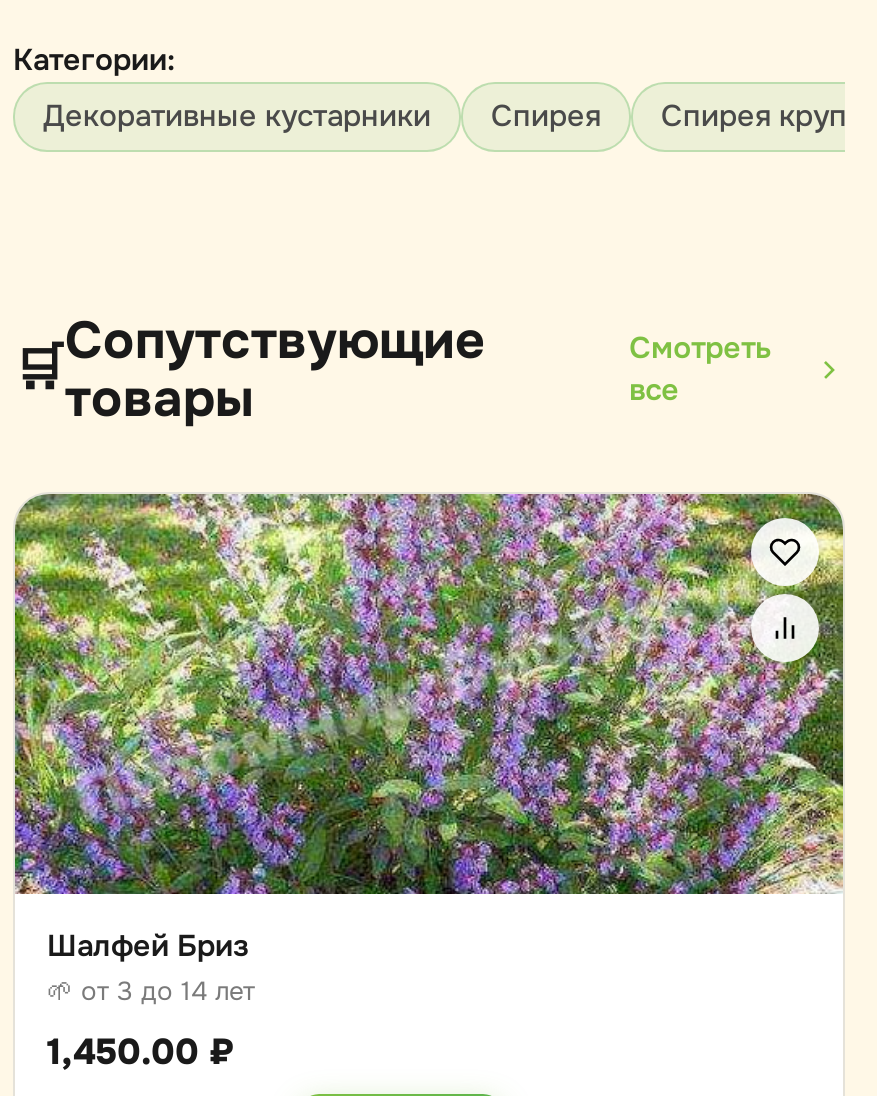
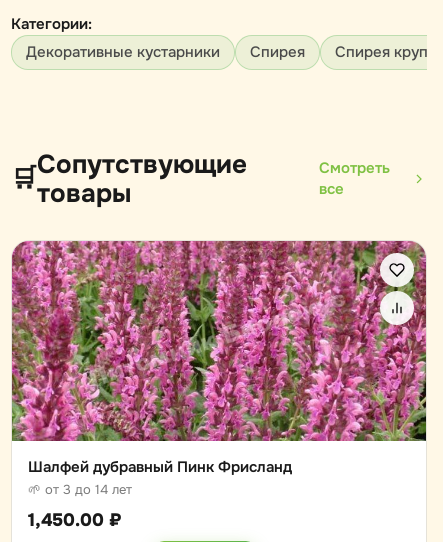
[13,492,845,966] [image] | Шалфей Бриз -> [11,240,427,477] [image] | Шалфей дубравный Пинк Фрисланд

